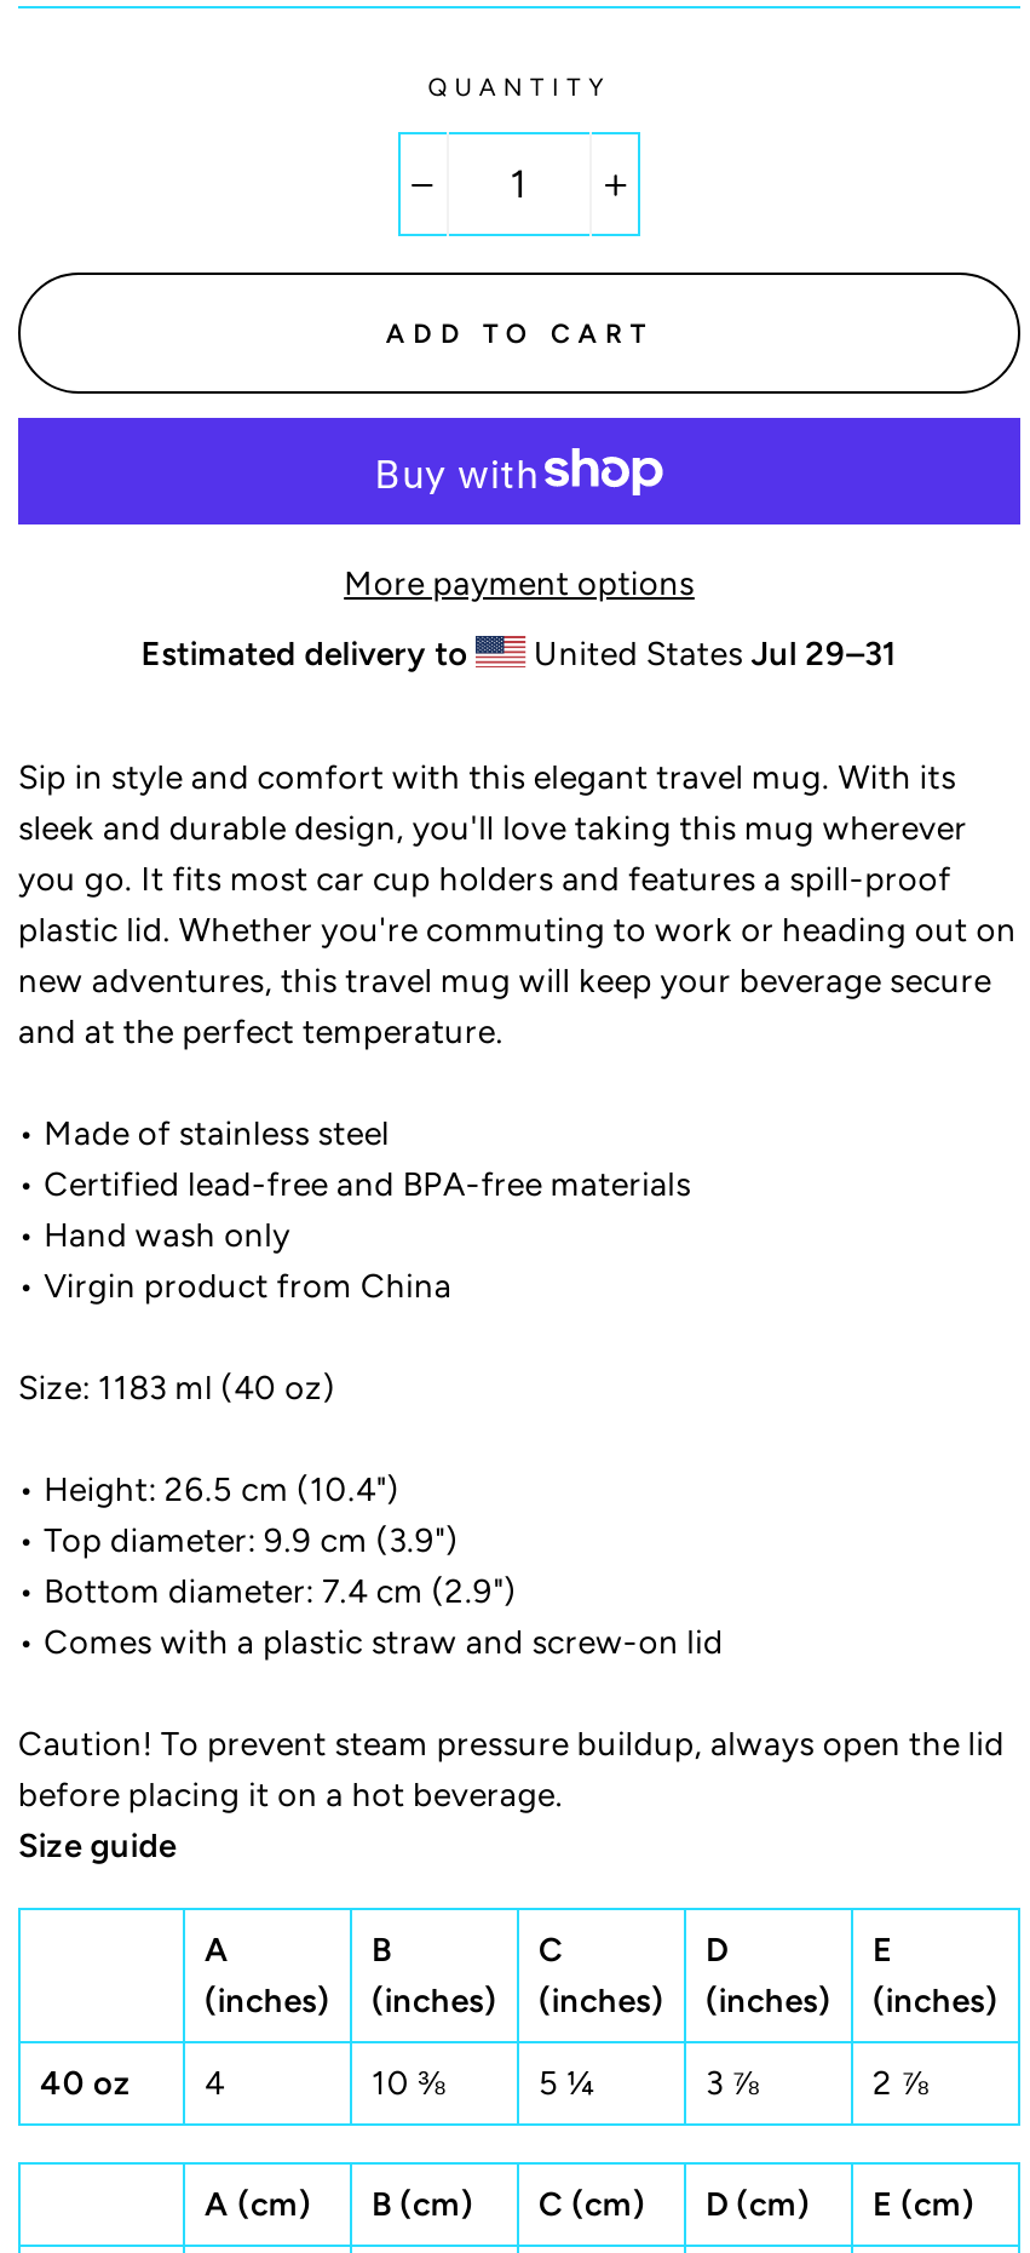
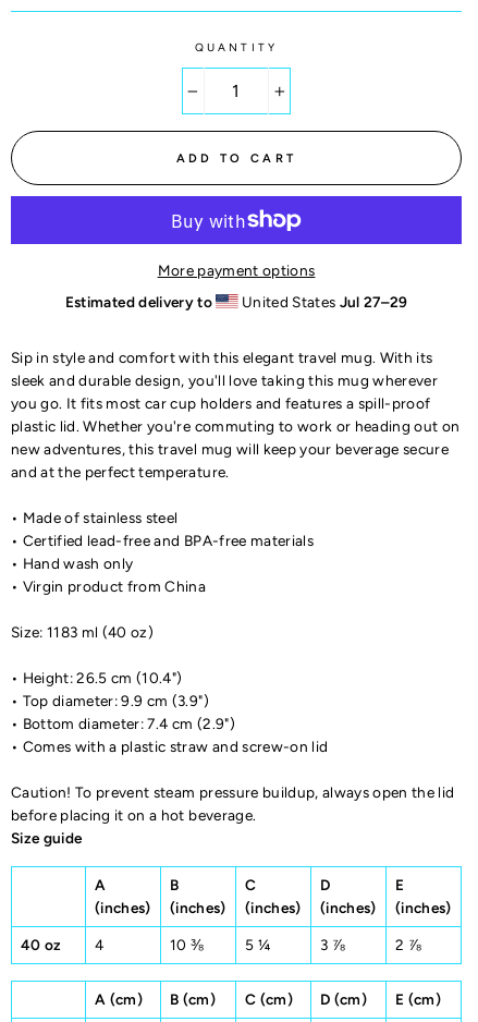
[526,633,897,671] United States Jul 29–31 -> [238,293,407,310] United States Jul 27–29

